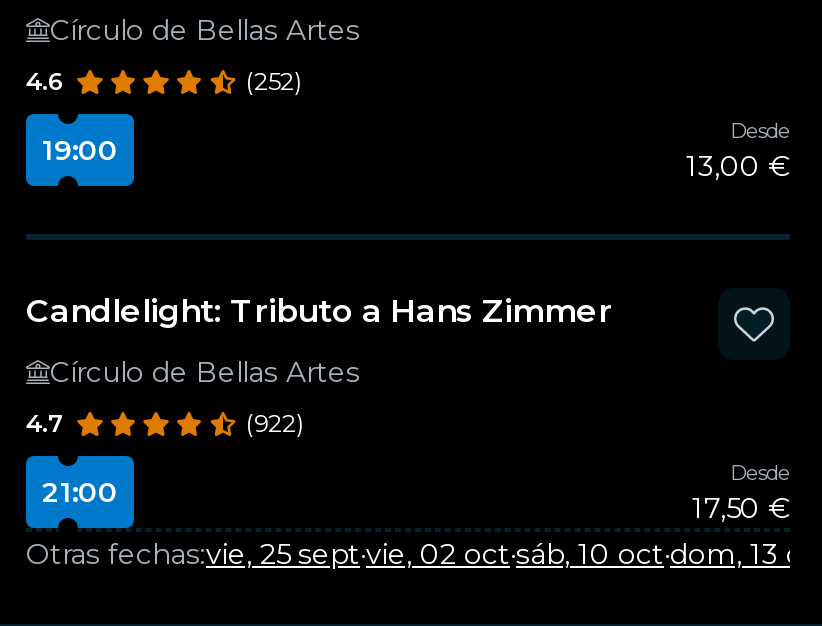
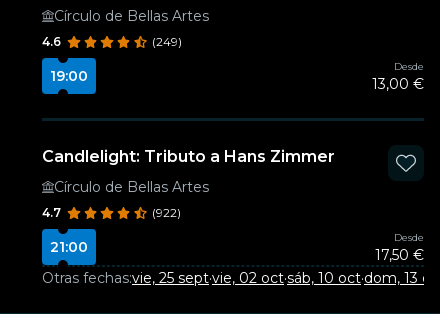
[246,66,302,96] (252) -> [152,34,182,49] (249)

